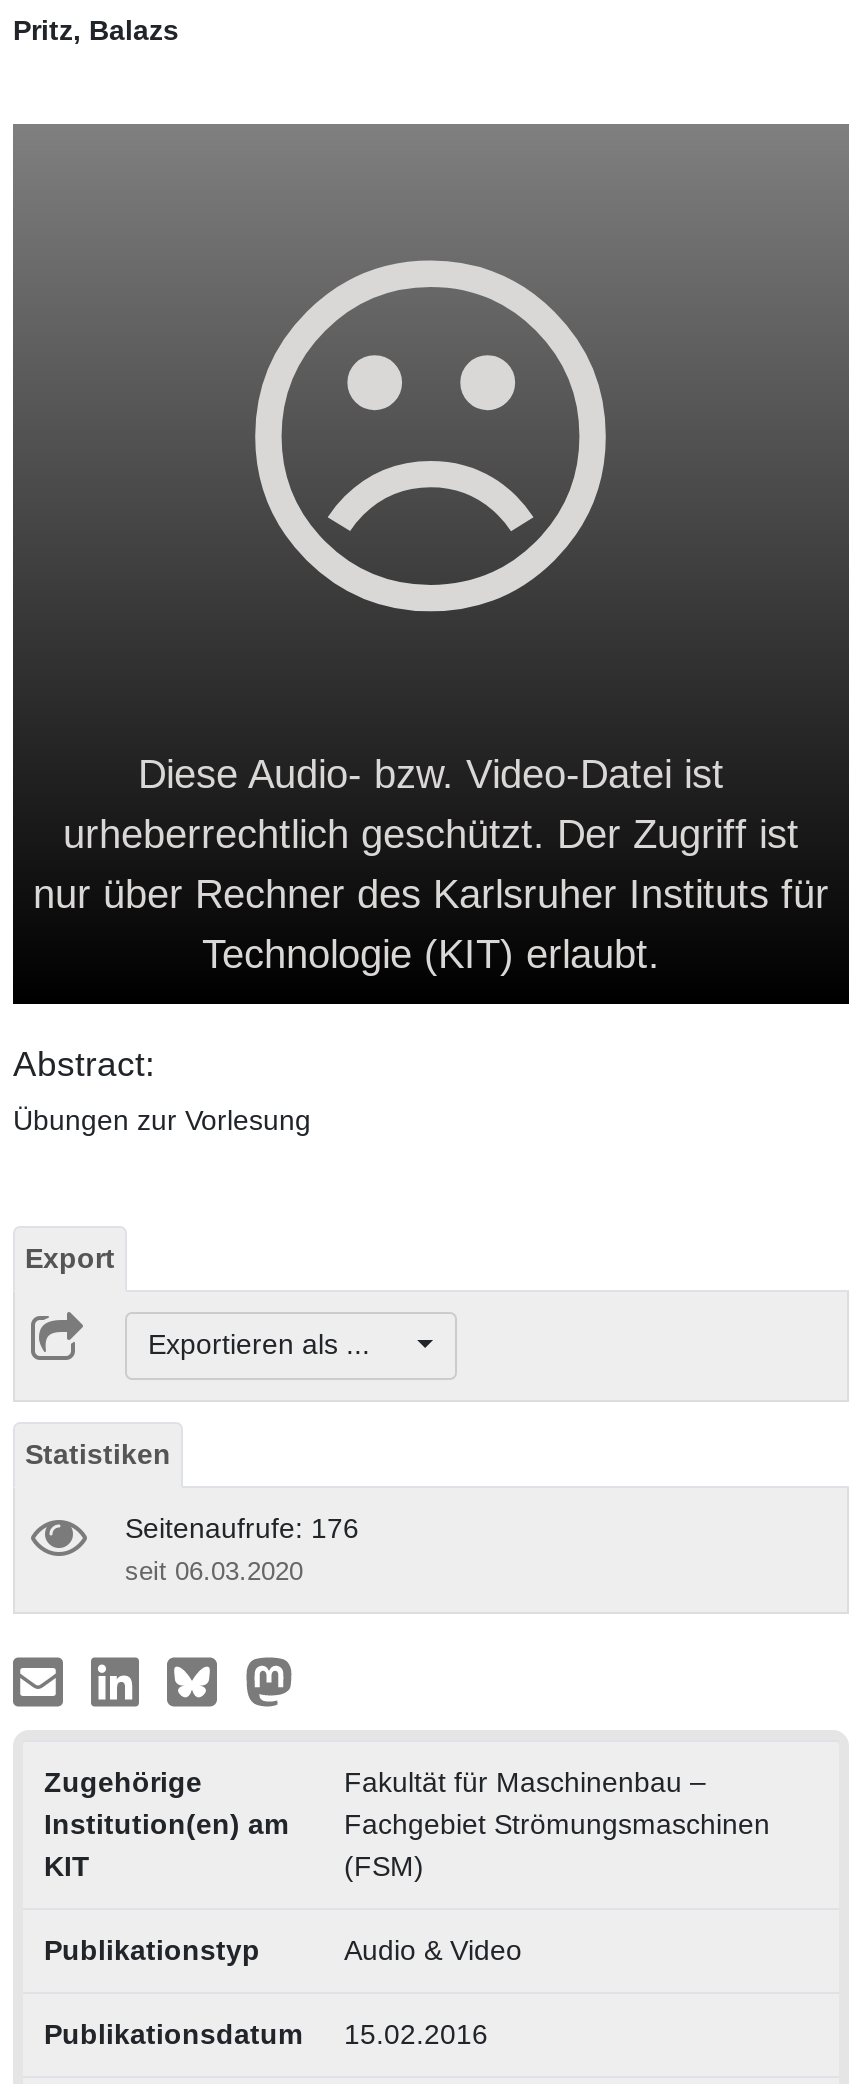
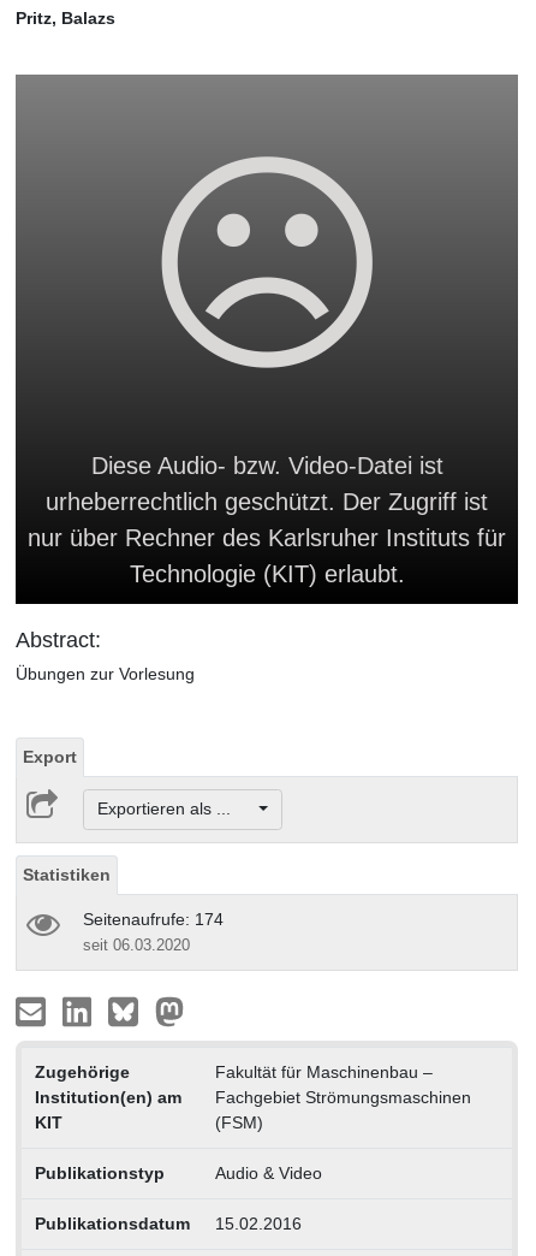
[125,1511,359,1543] Seitenaufrufe: 176 -> [83,909,224,928] Seitenaufrufe: 174

